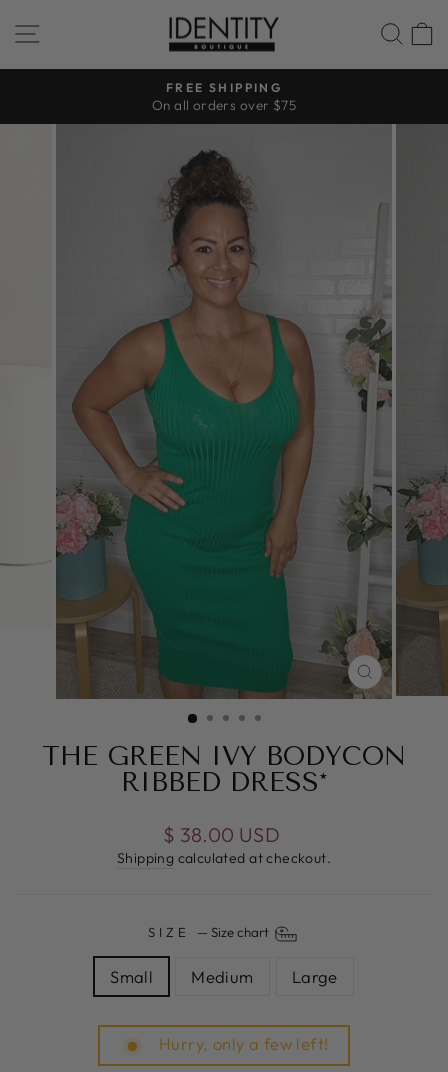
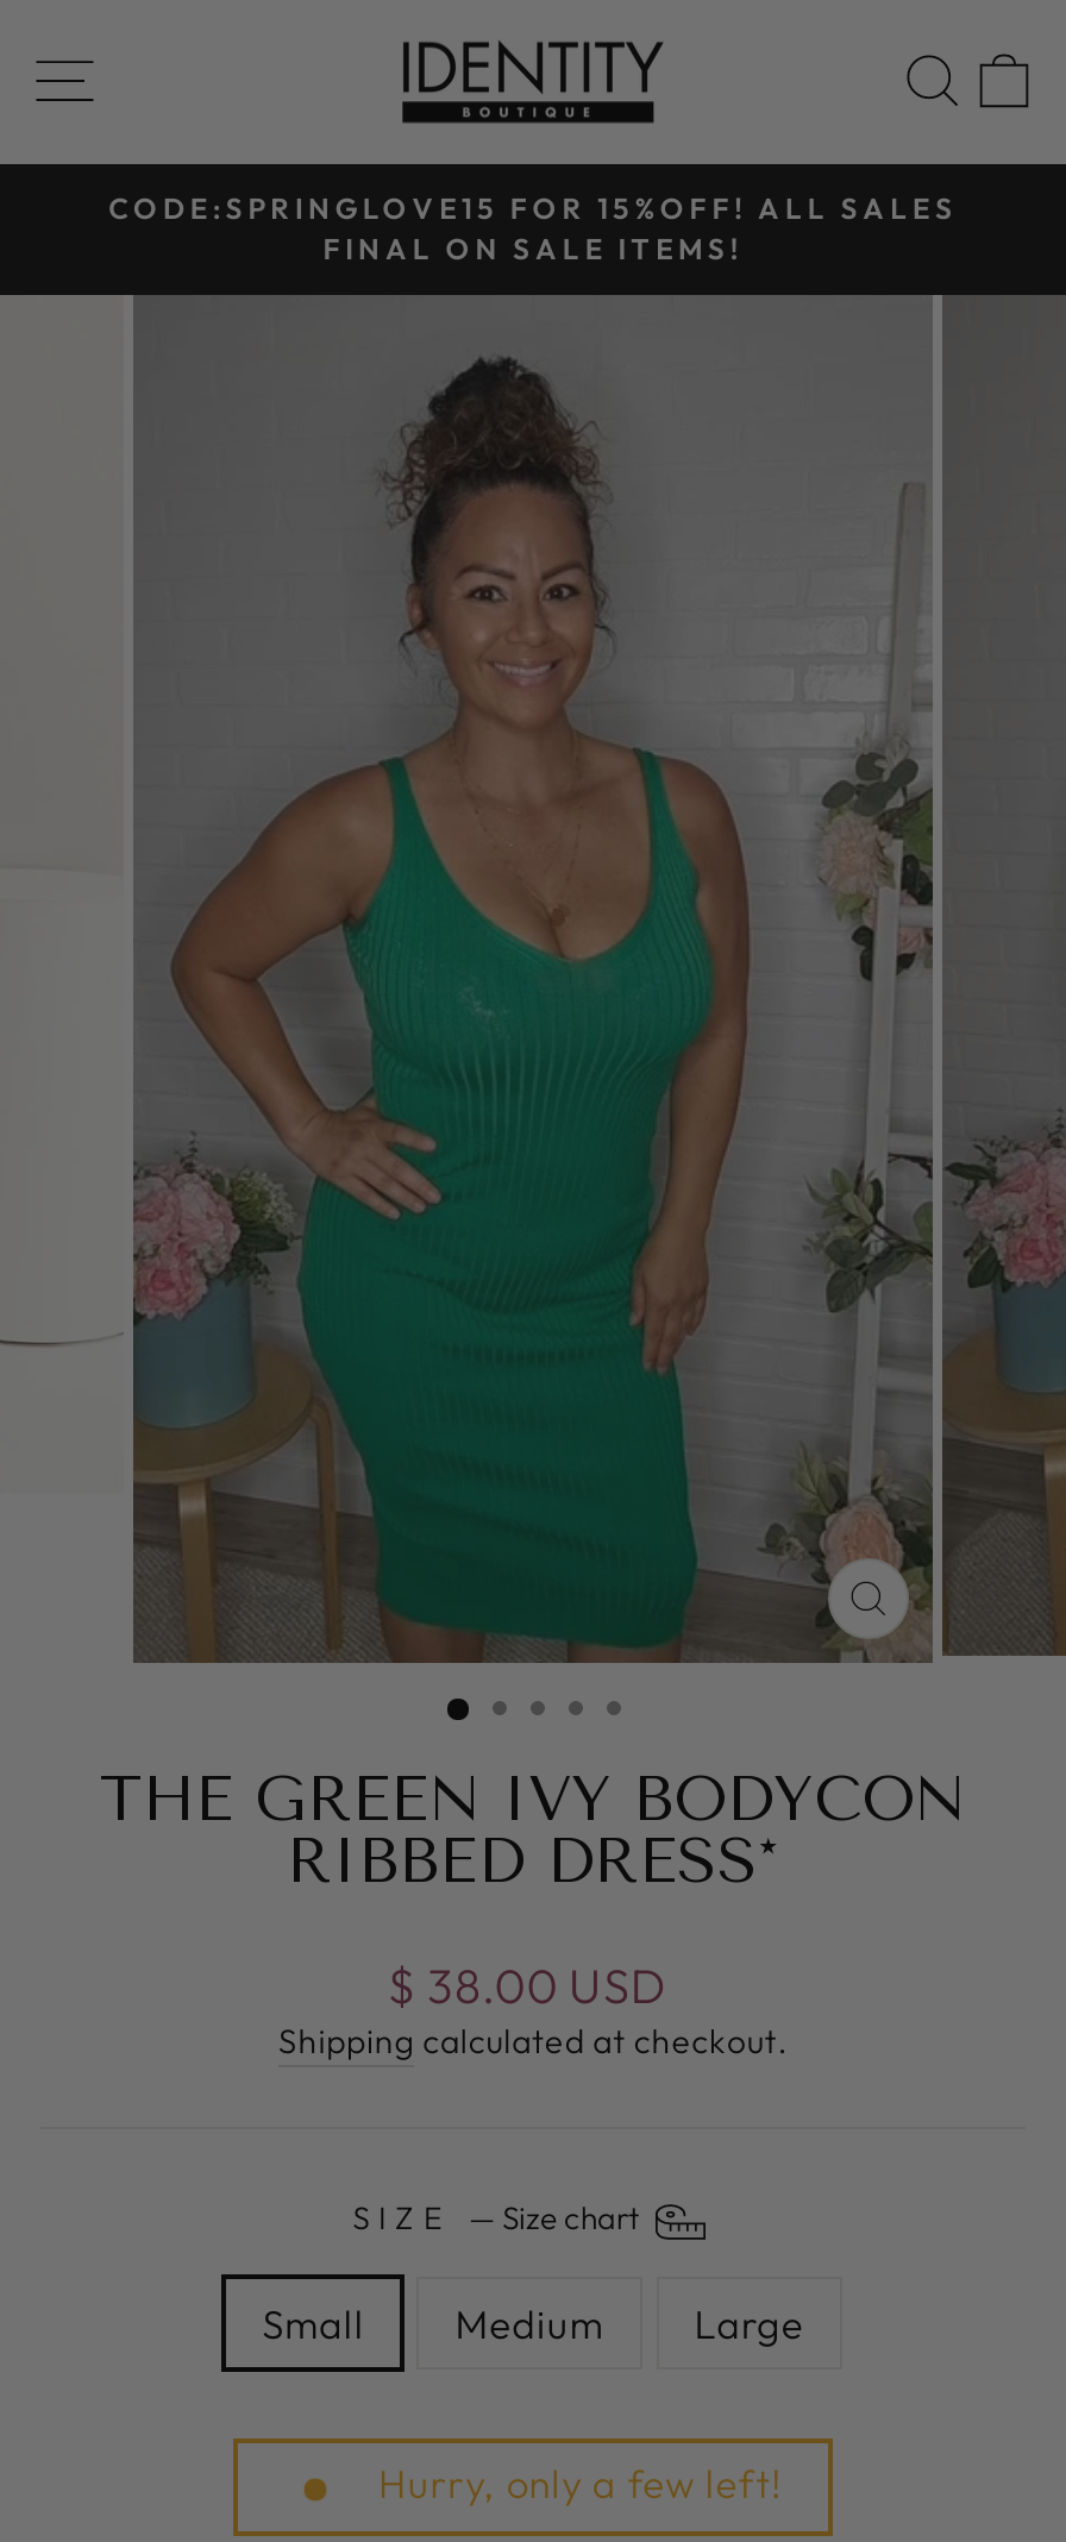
[152,80,296,114] FREE SHIPPING | On all orders over $75 -> [109,190,957,266] CODE:SPRINGLOVE15 FOR 15%OFF! ALL SALES | FINAL ON SALE ITEMS!

